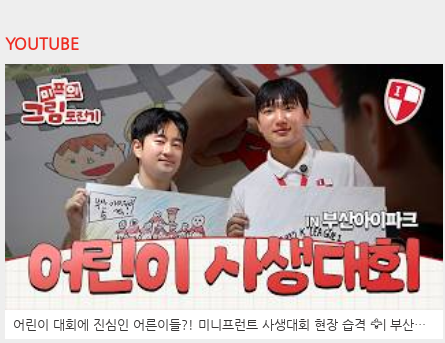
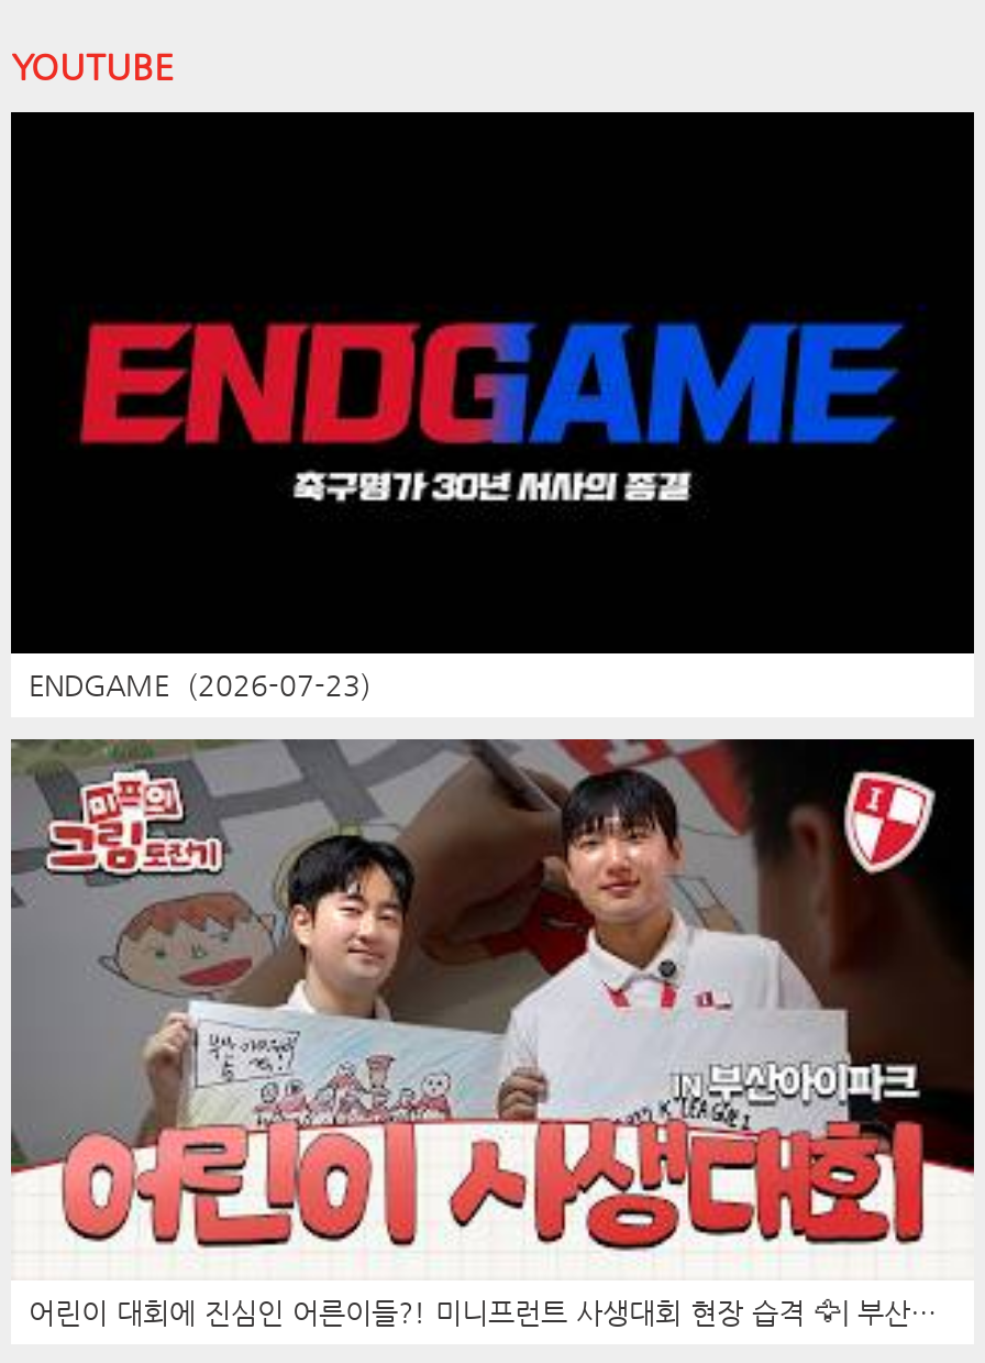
none -> [9,110,976,702] [image] | ENDGAME (2026-07-23)

